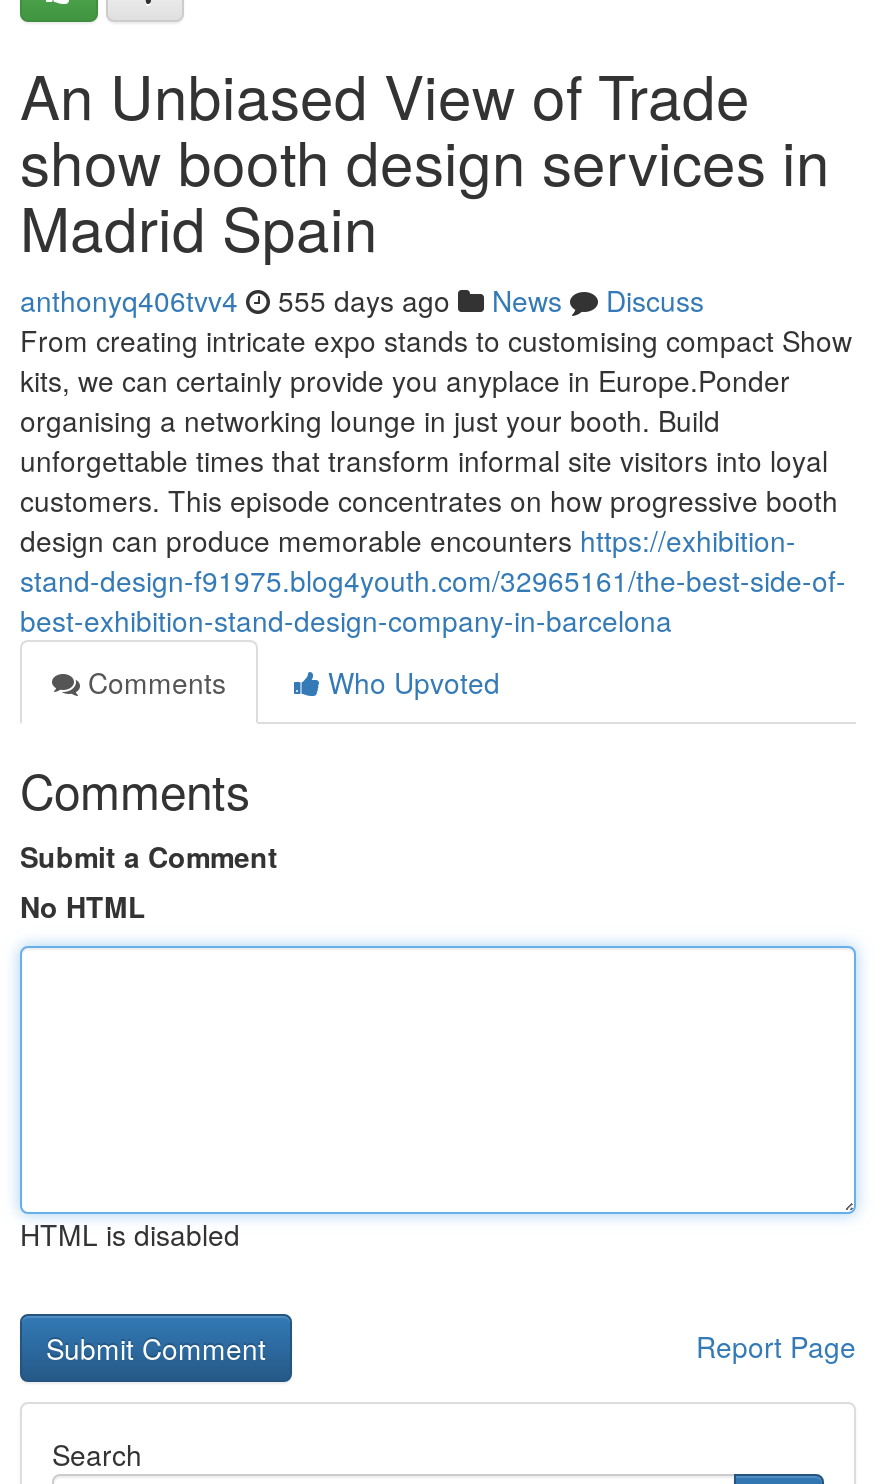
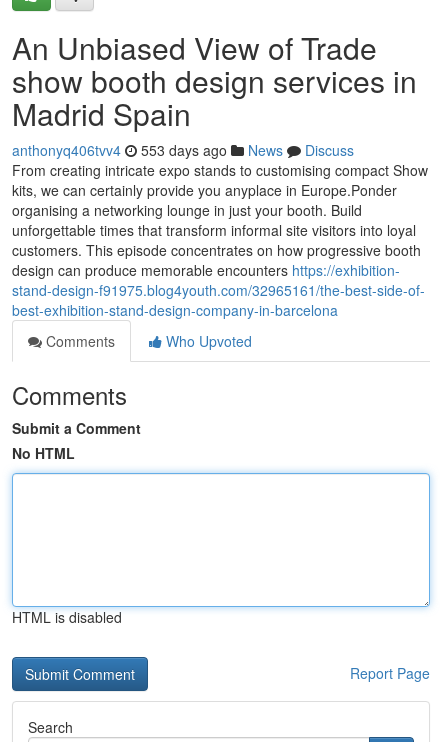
[20,280,704,320] anthonyq406tvv4 555 days ago News Discuss -> [12,140,354,160] anthonyq406tvv4 553 days ago News Discuss

